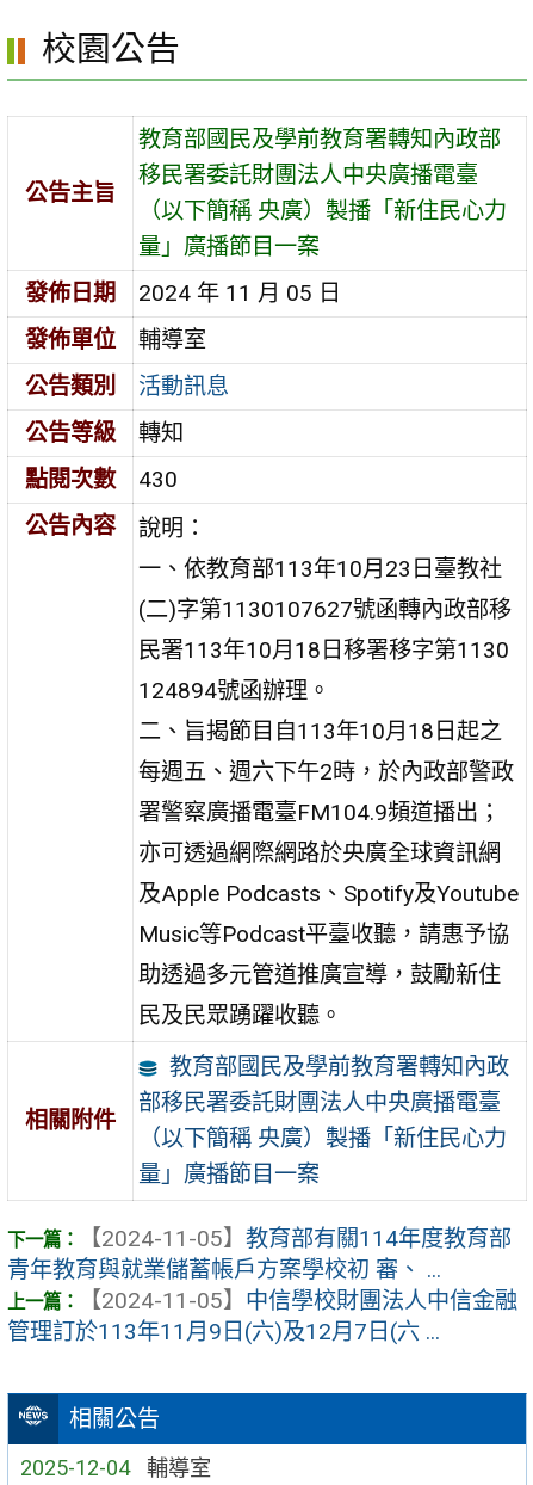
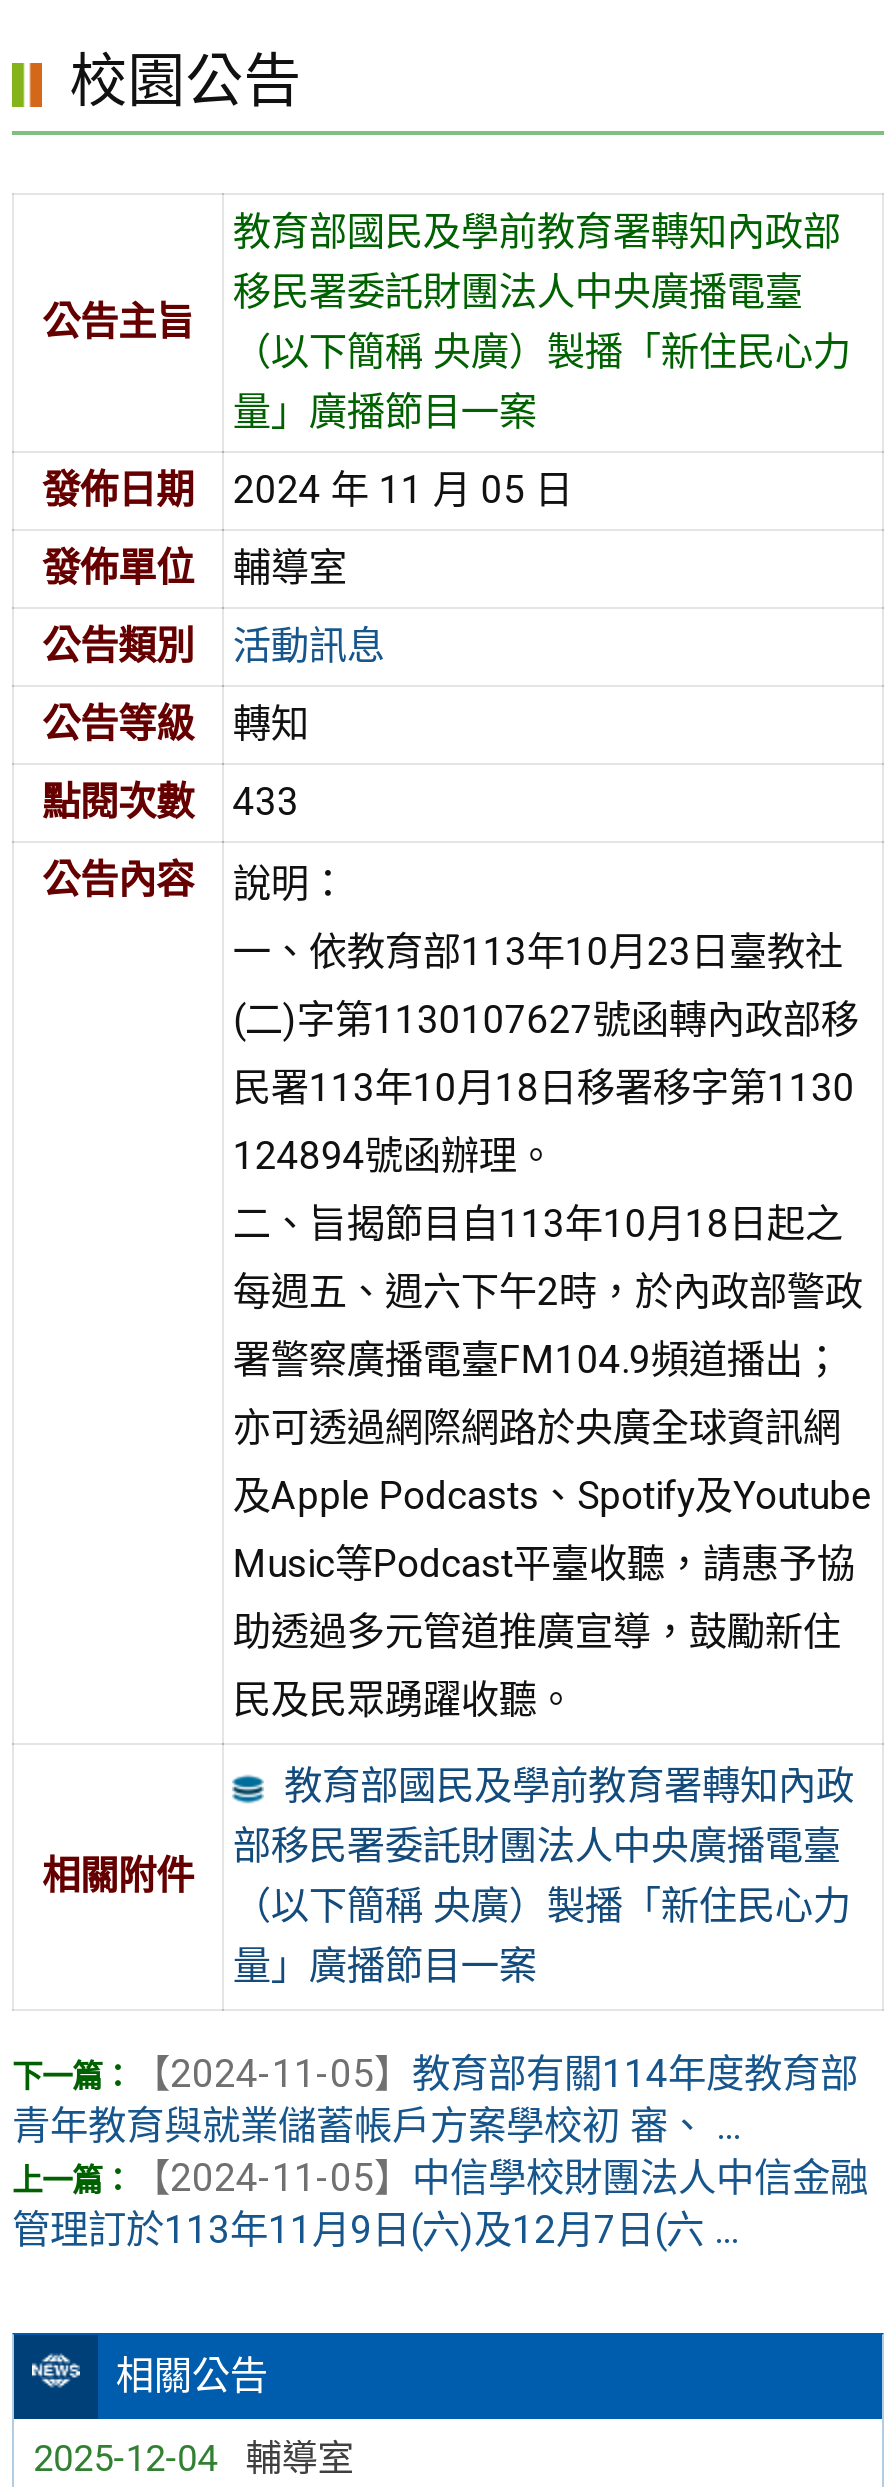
[25,465,178,493] 點閱次數 430 -> [42,779,299,825] 點閱次數 433

